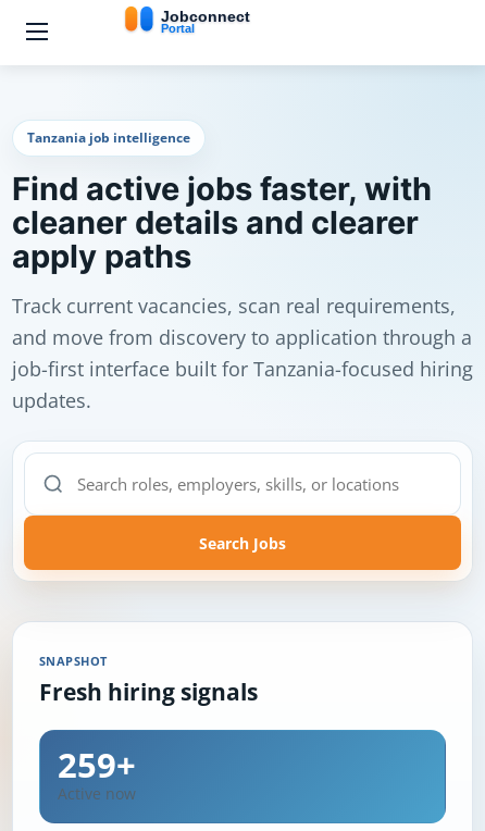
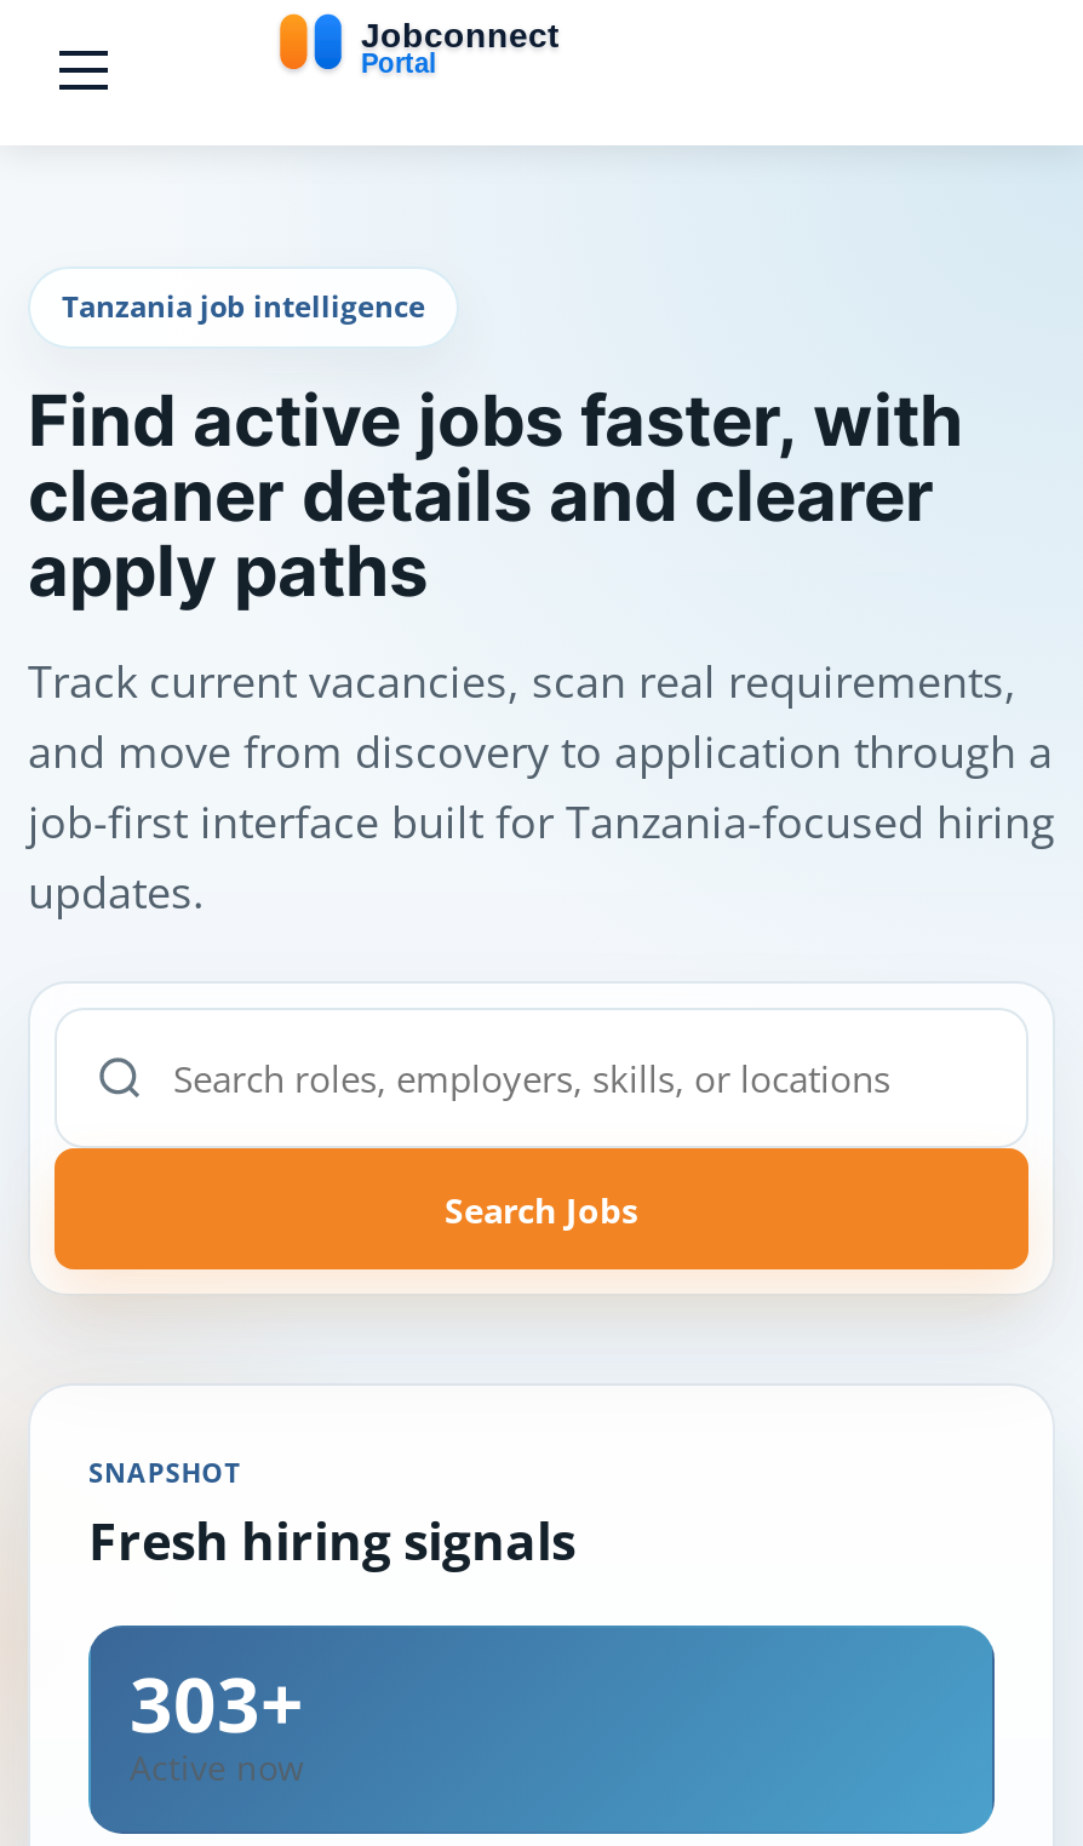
[58,742,136,787] 259+ -> [130,1652,304,1754] 303+

